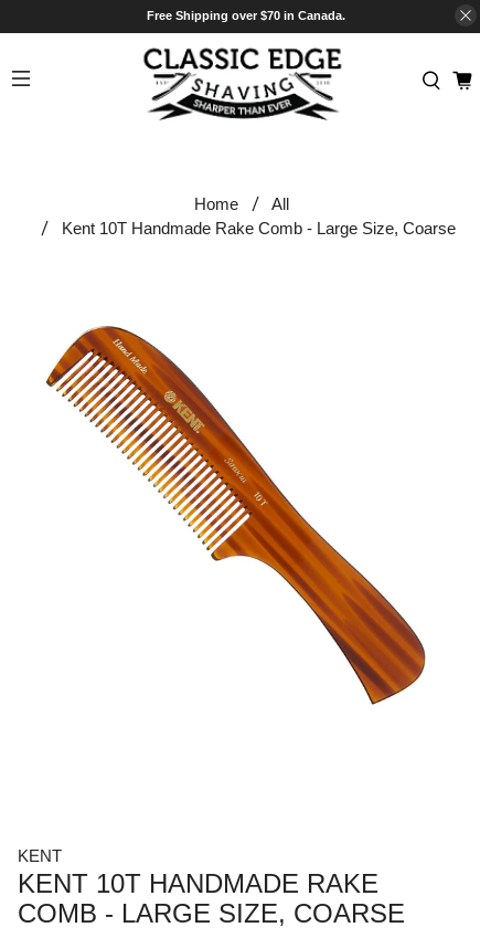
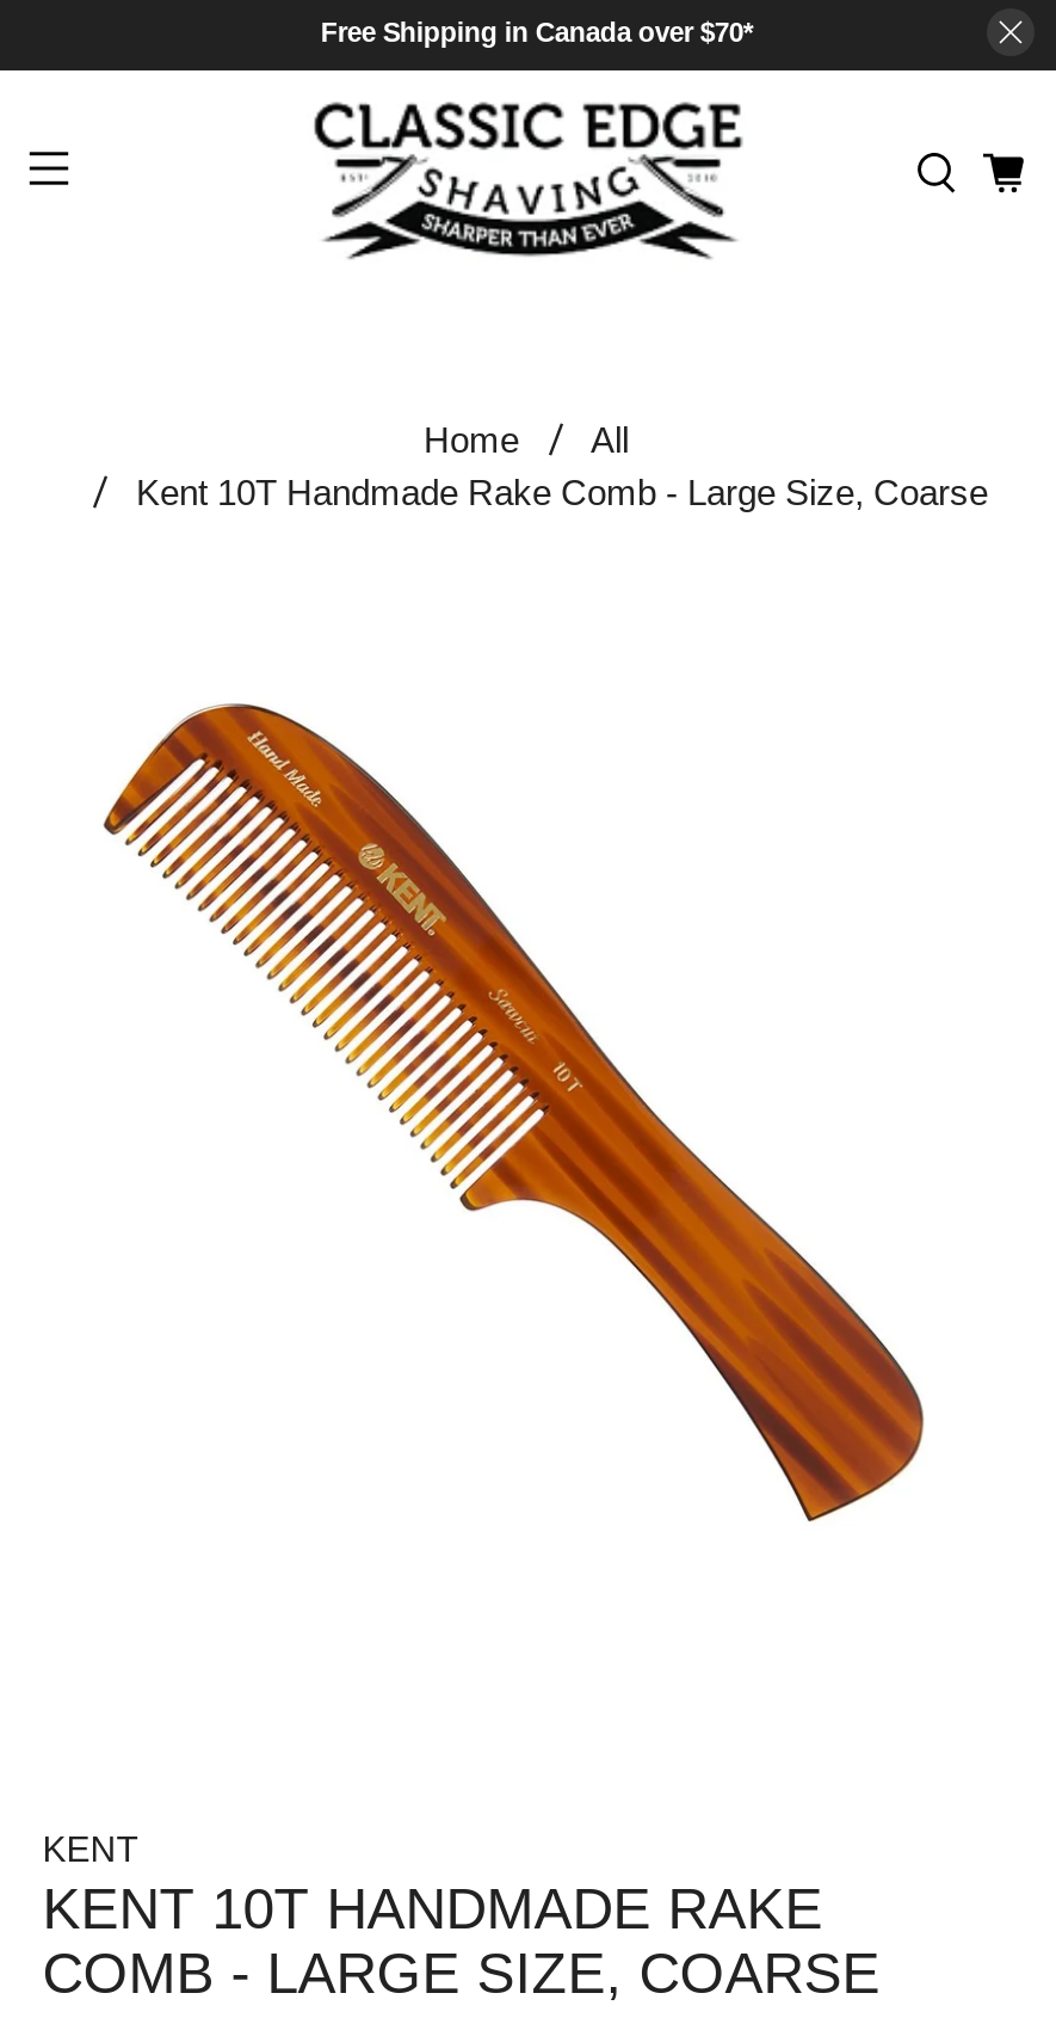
[147,9,346,23] Free Shipping over $70 in Canada. -> [321,19,753,48] Free Shipping in Canada over $70*

